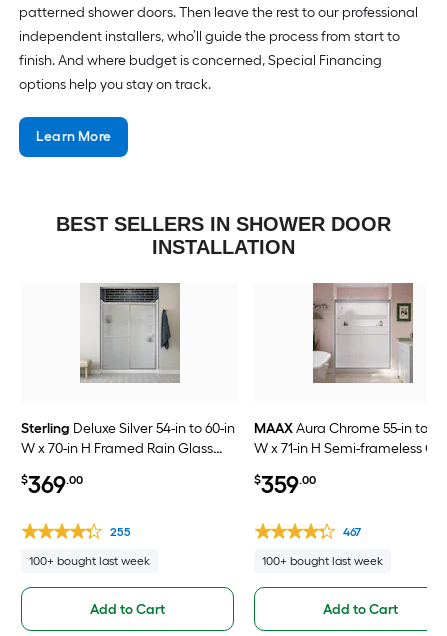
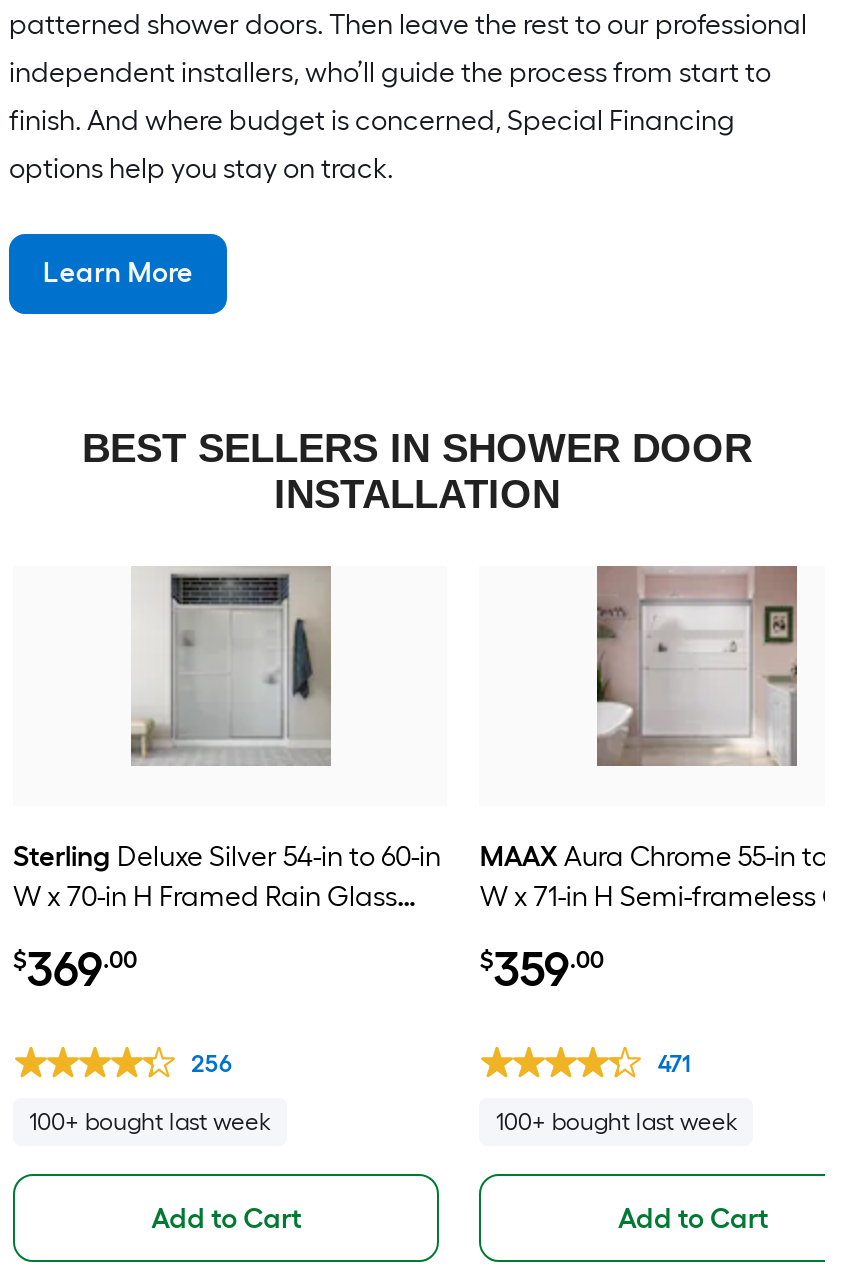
[110,525,131,539] 255 -> [191,1050,231,1078] 256
[343,525,361,539] 467 -> [658,1050,692,1078] 471

